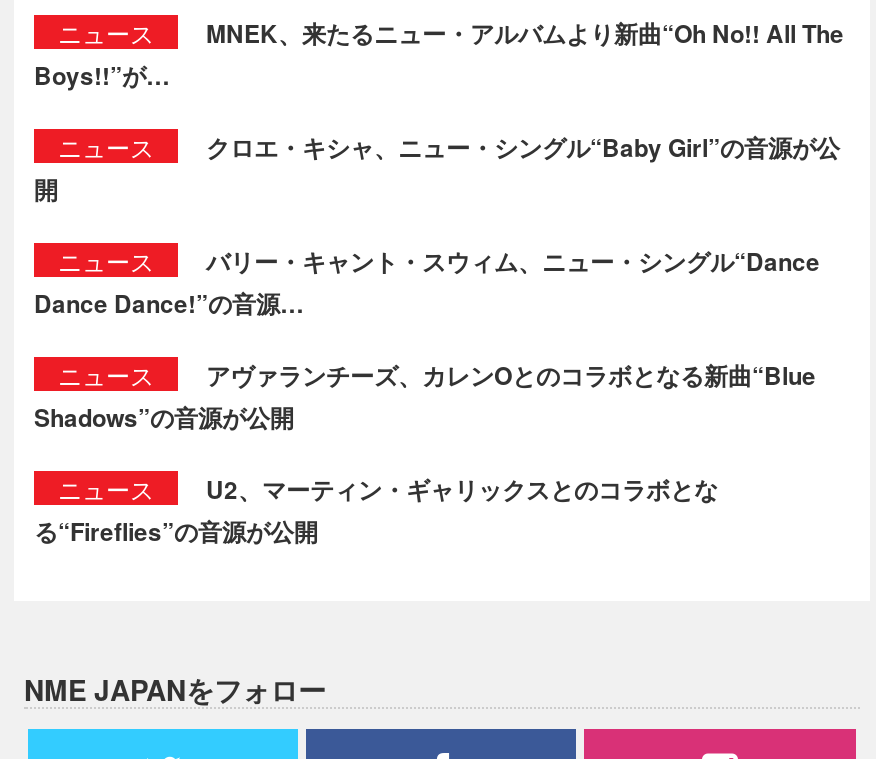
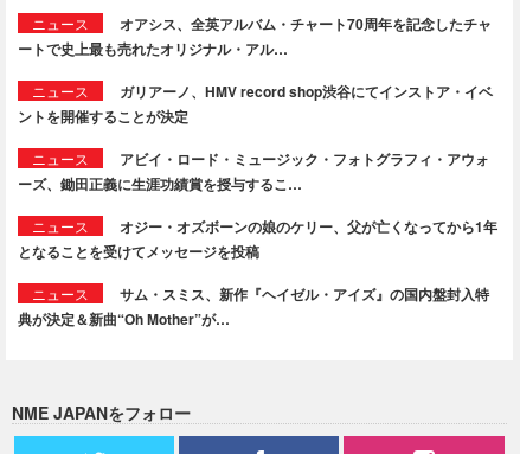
[34,14,844,92] MNEK、来たるニュー・アルバムより新曲“Oh No!! All The | Boys!!”が… -> [18,13,492,59] オアシス、全英アルバム・チャート70周年を記念したチャ | ートで史上最も売れたオリジナル・アル…
[34,128,840,206] クロエ・キシャ、ニュー・シングル“Baby Girl”の音源が公 | 開 -> [18,80,493,126] ガリアーノ、HMV record shop渋谷にてインストア・イベ | ントを開催することが決定
[34,242,820,320] バリー・キャント・スウィム、ニュー・シングル“Dance | Dance Dance!”の音源… -> [18,148,489,194] アビイ・ロード・ミュージック・フォトグラフィ・アウォ | ーズ、鋤田正義に生涯功績賞を授与するこ…
[34,356,816,434] アヴァランチーズ、カレンOとのコラボとなる新曲“Blue | Shadows”の音源が公開 -> [18,215,497,262] オジー・オズボーンの娘のケリー、父が亡くなってから1年 | となることを受けてメッセージを投稿
[34,470,718,548] U2、マーティン・ギャリックスとのコラボとな | る“Fireflies”の音源が公開 -> [18,283,489,329] サム・スミス、新作『ヘイゼル・アイズ』の国内盤封入特 | 典が決定＆新曲“Oh Mother”が…

